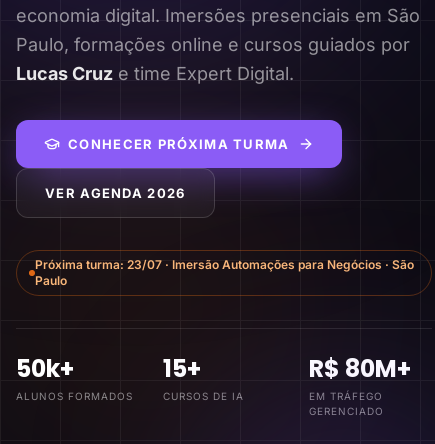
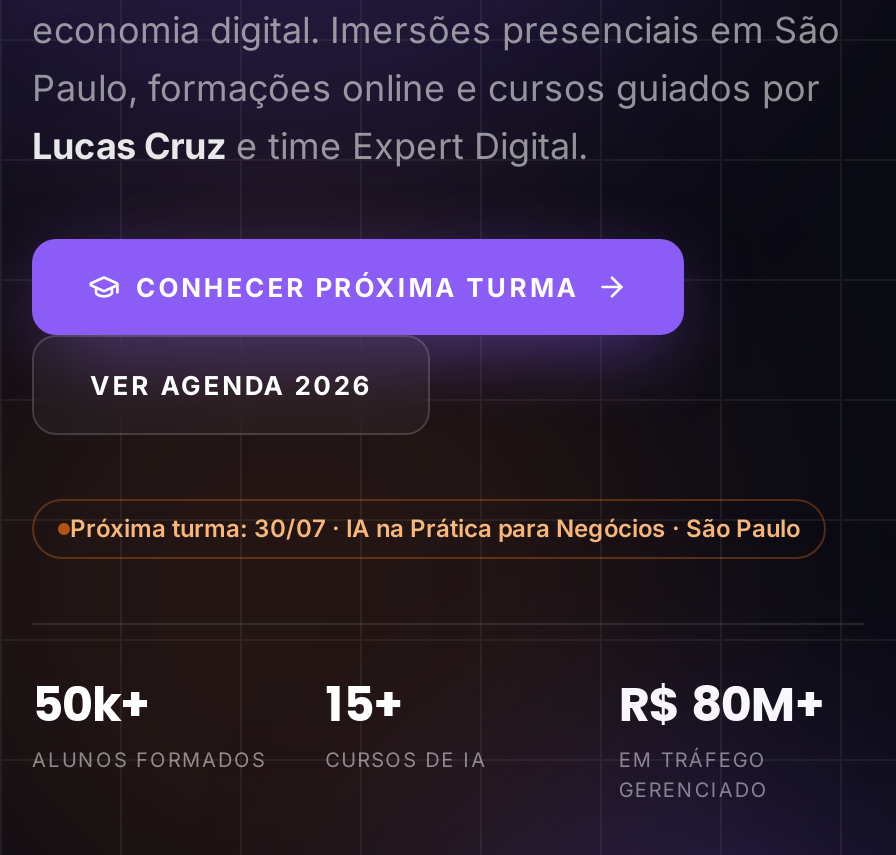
[35,257,414,288] Próxima turma: 23/07 · Imersão Automações para Negócios · São | Paulo -> [70,513,800,543] Próxima turma: 30/07 · IA na Prática para Negócios · São Paulo

